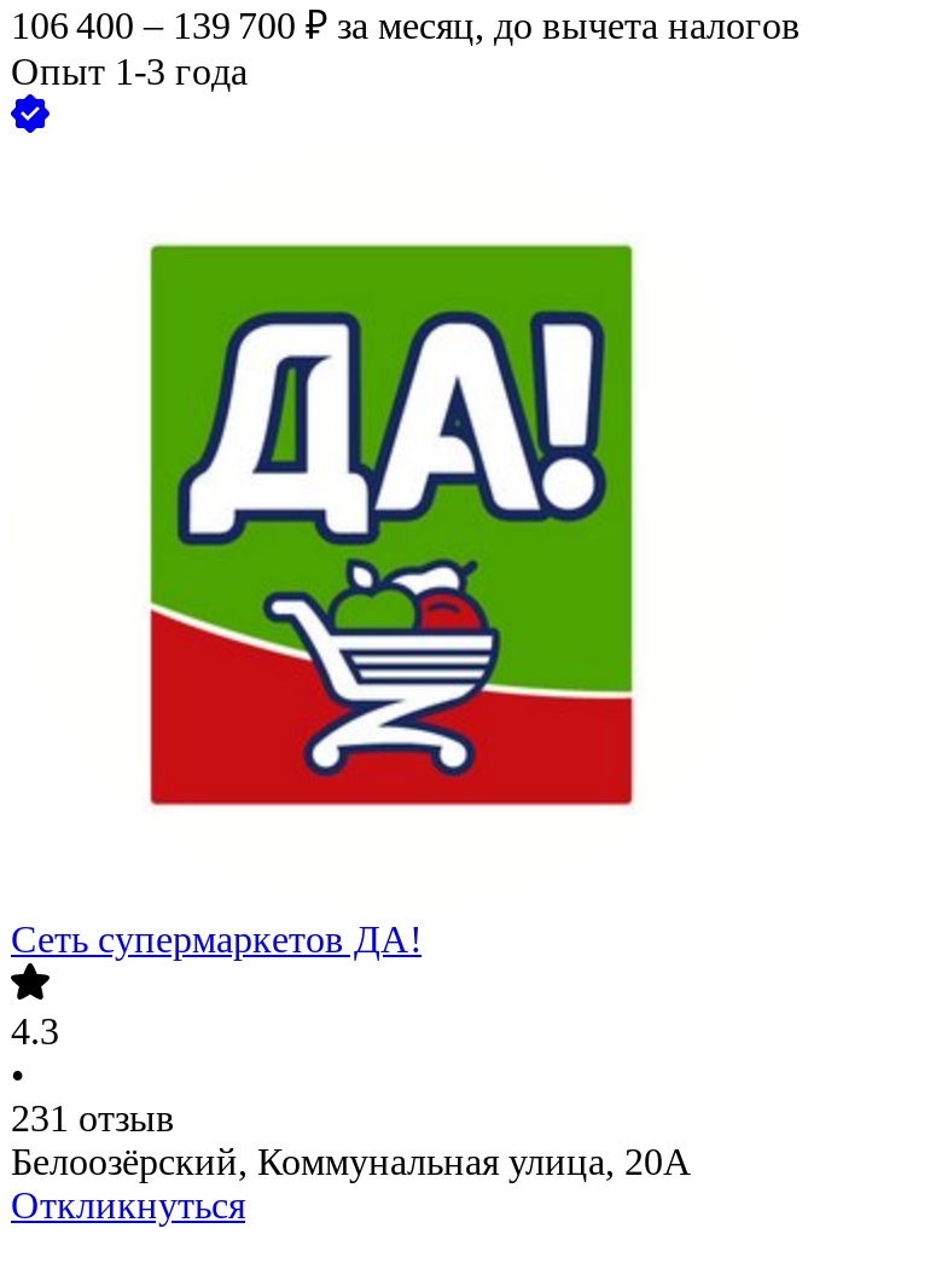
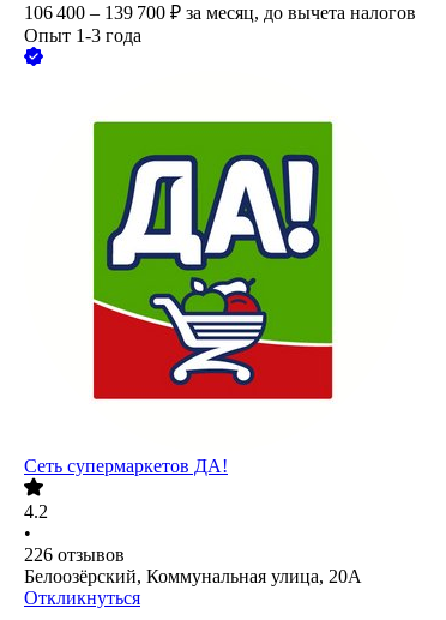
[11,1011,59,1052] 4.3 -> [24,502,48,522] 4.2
[11,1098,175,1139] 231 отзыв -> [24,545,125,565] 226 отзывов

